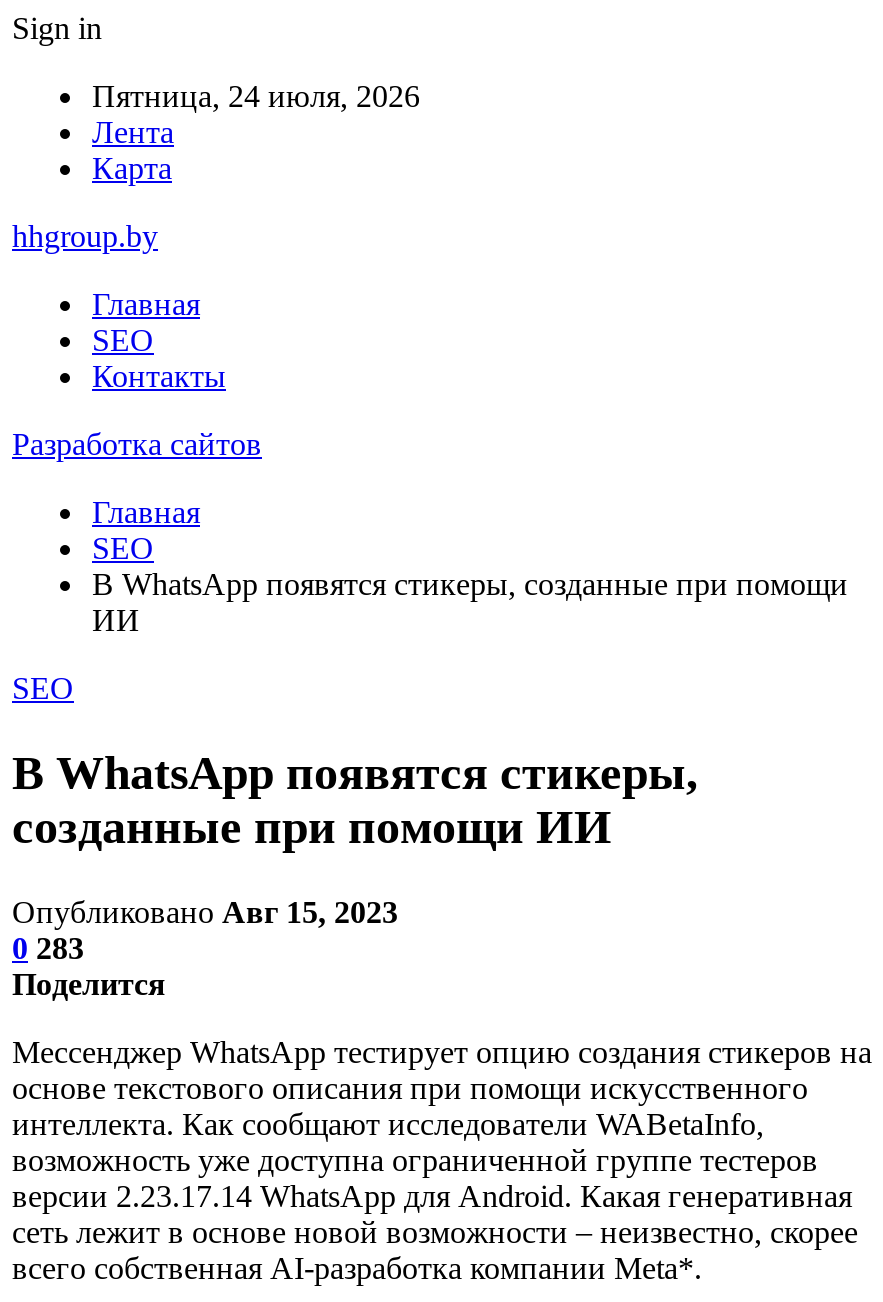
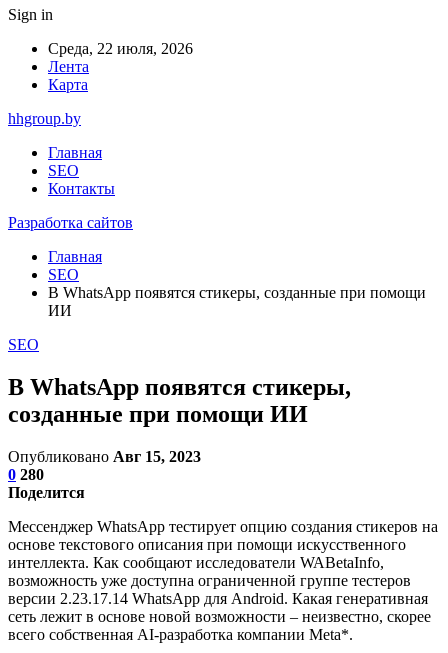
[92,79,420,113] Пятница, 24 июля, 2026 -> [48,40,193,57] Среда, 22 июля, 2026
[12,931,84,965] 0 283 -> [8,466,44,483] 0 280

